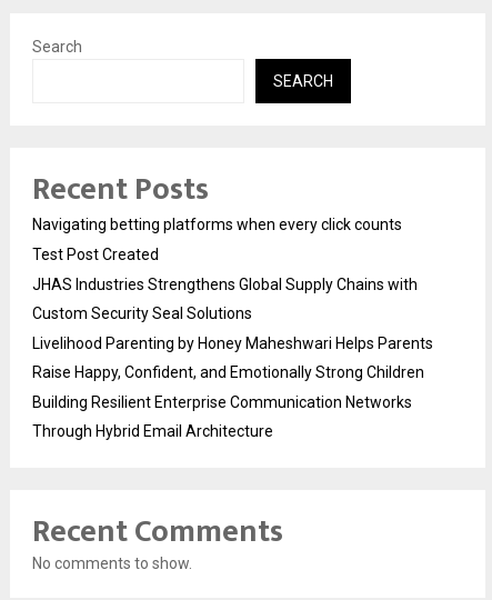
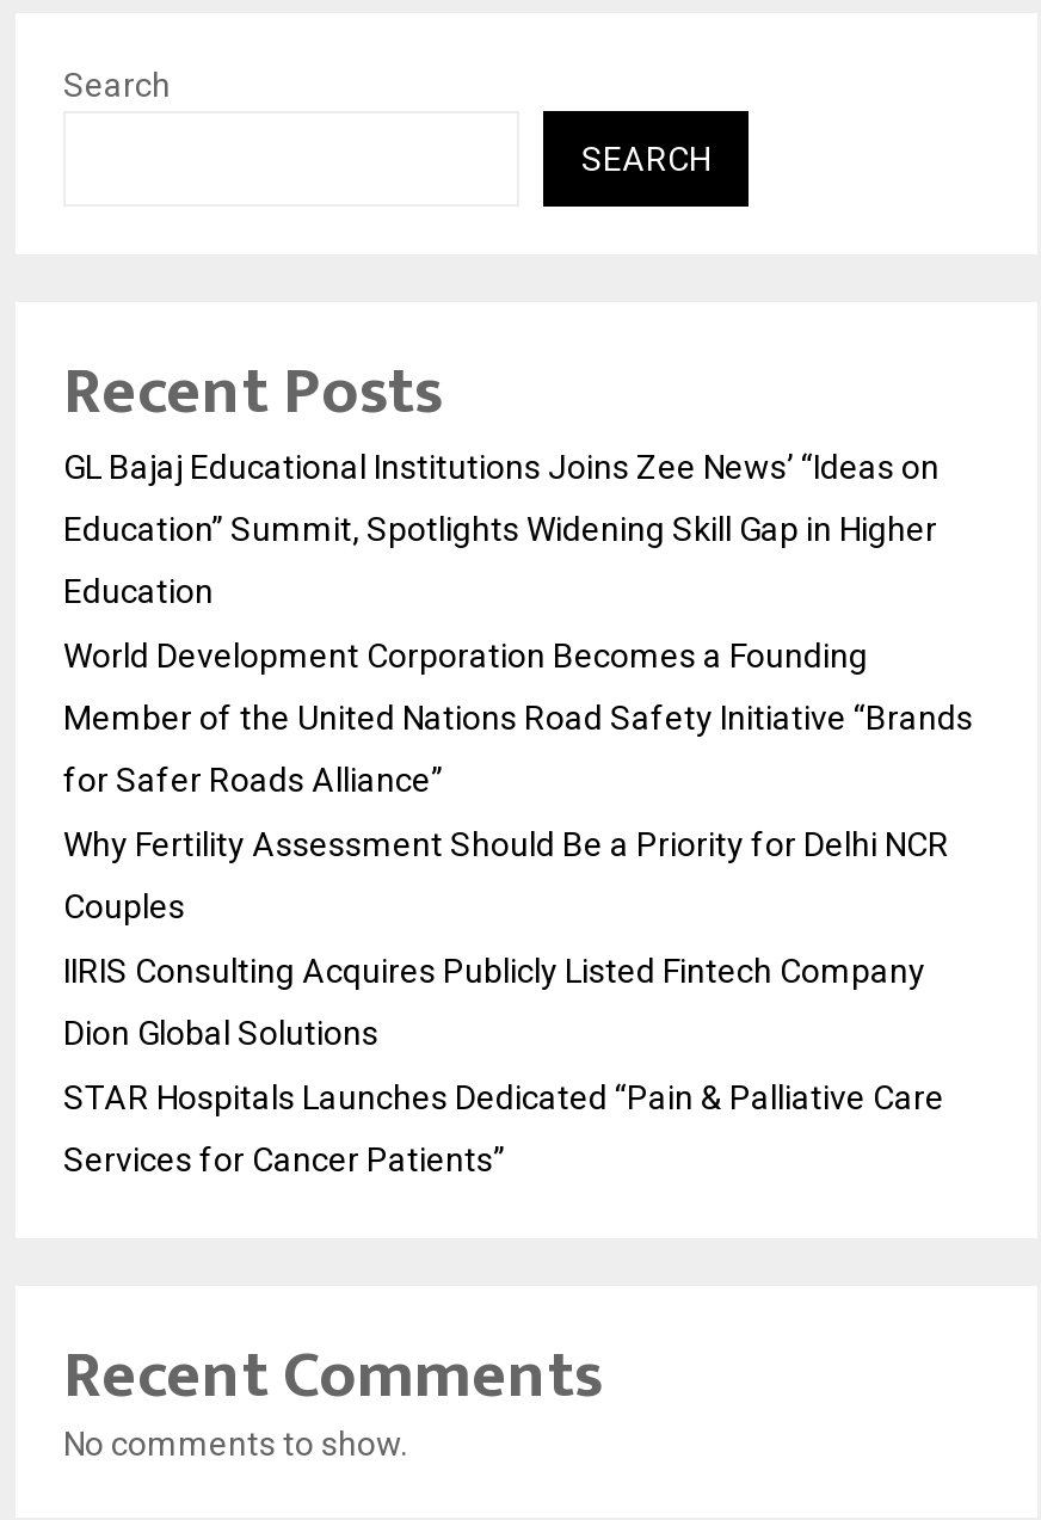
[32,215,433,440] Navigating betting platforms when every click counts | Test Post Created | JHAS Industries Strengthens Global Supply Chains with | Custom Security Seal Solutions | Livelihood Parenting by Honey Maheshwari Helps Parents | Raise Happy, Confident, and Emotionally Strong Children | Building Resilient Enterprise Communication Networks | Through Hybrid Email Architecture -> [63,448,973,1178] GL Bajaj Educational Institutions Joins Zee News’ “Ideas on | Education” Summit, Spotlights Widening Skill Gap in Higher | Education | World Development Corporation Becomes a Founding | Member of the United Nations Road Safety Initiative “Brands | for Safer Roads Alliance” | Why Fertility Assessment Should Be a Priority for Delhi NCR | Couples | IIRIS Consulting Acquires Publicly Listed Fintech Company | Dion Global Solutions | STAR Hospitals Launches Dedicated “Pain & Palliative Care | Services for Cancer Patients”

